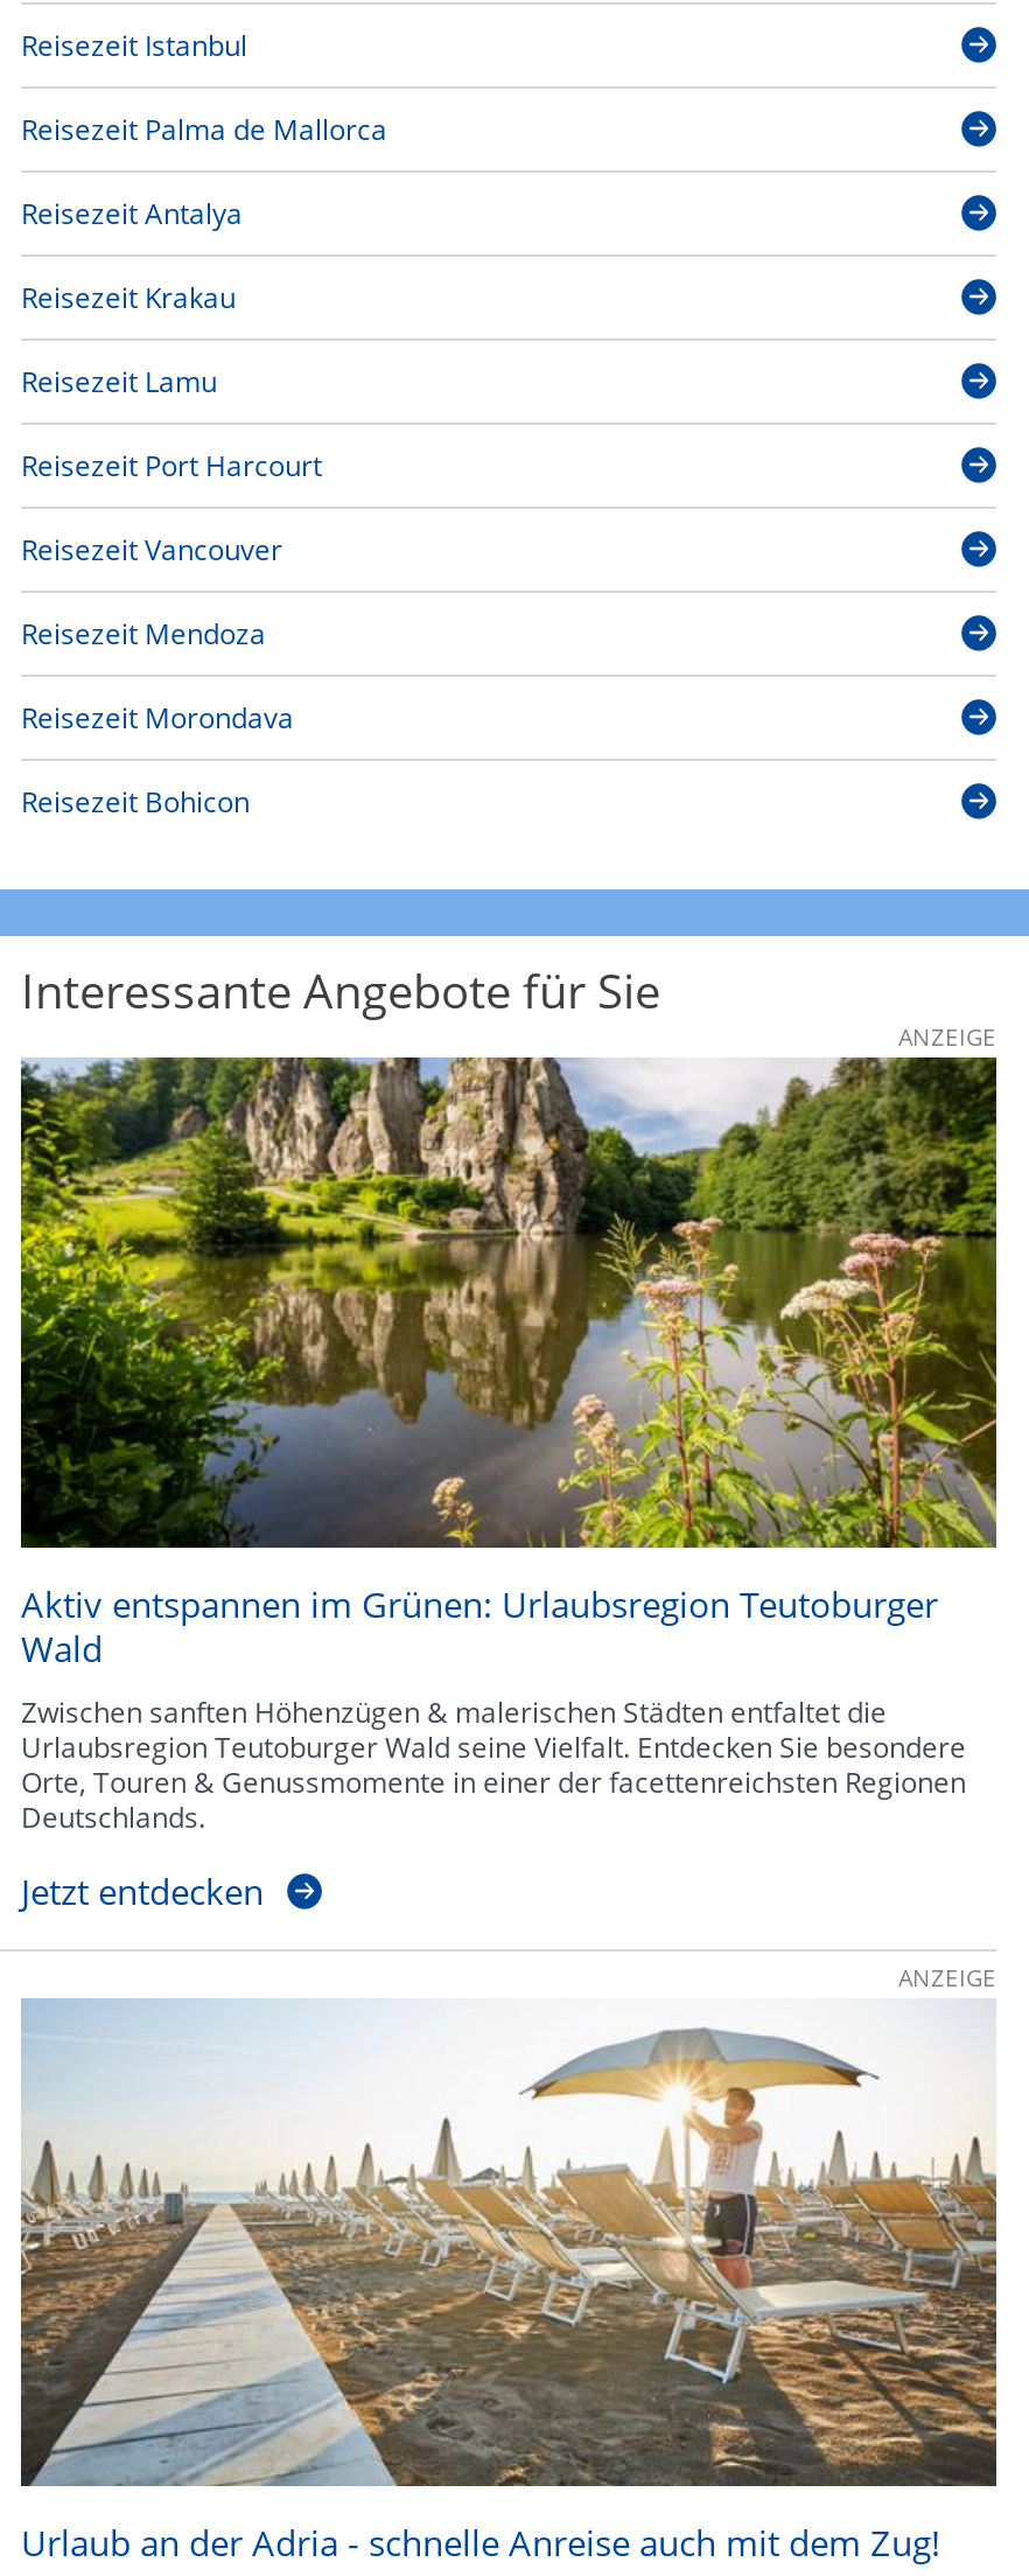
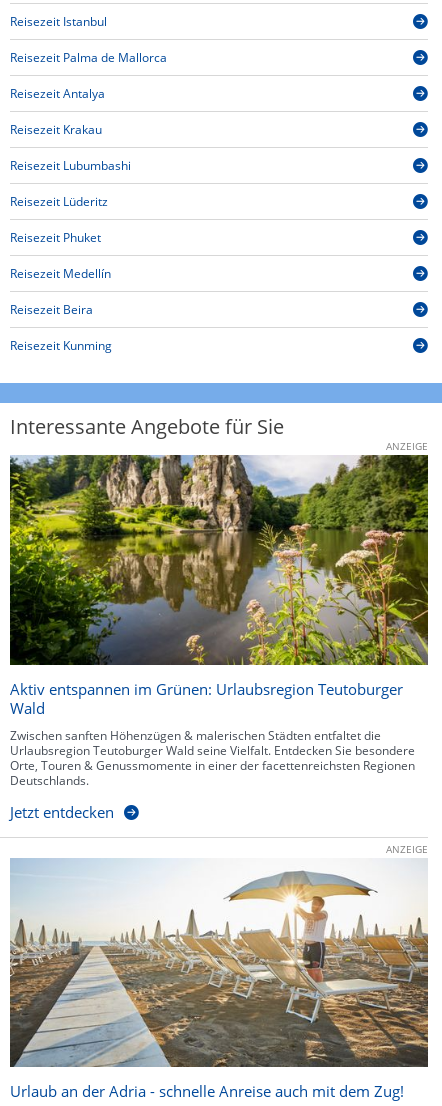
[21,362,217,402] Reisezeit Lamu -> [10,157,131,174] Reisezeit Lubumbashi
[21,446,322,486] Reisezeit Port Harcourt -> [10,193,108,210] Reisezeit Lüderitz
[21,530,282,570] Reisezeit Vancouver -> [10,229,101,246] Reisezeit Phuket
[21,614,266,654] Reisezeit Mendoza -> [10,265,111,282] Reisezeit Medellín
[21,698,294,738] Reisezeit Morondava -> [10,301,93,318] Reisezeit Beira
[21,782,250,822] Reisezeit Bohicon -> [10,337,112,354] Reisezeit Kunming

